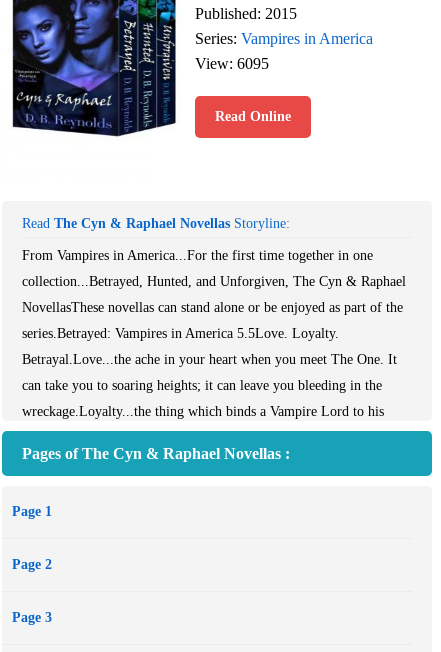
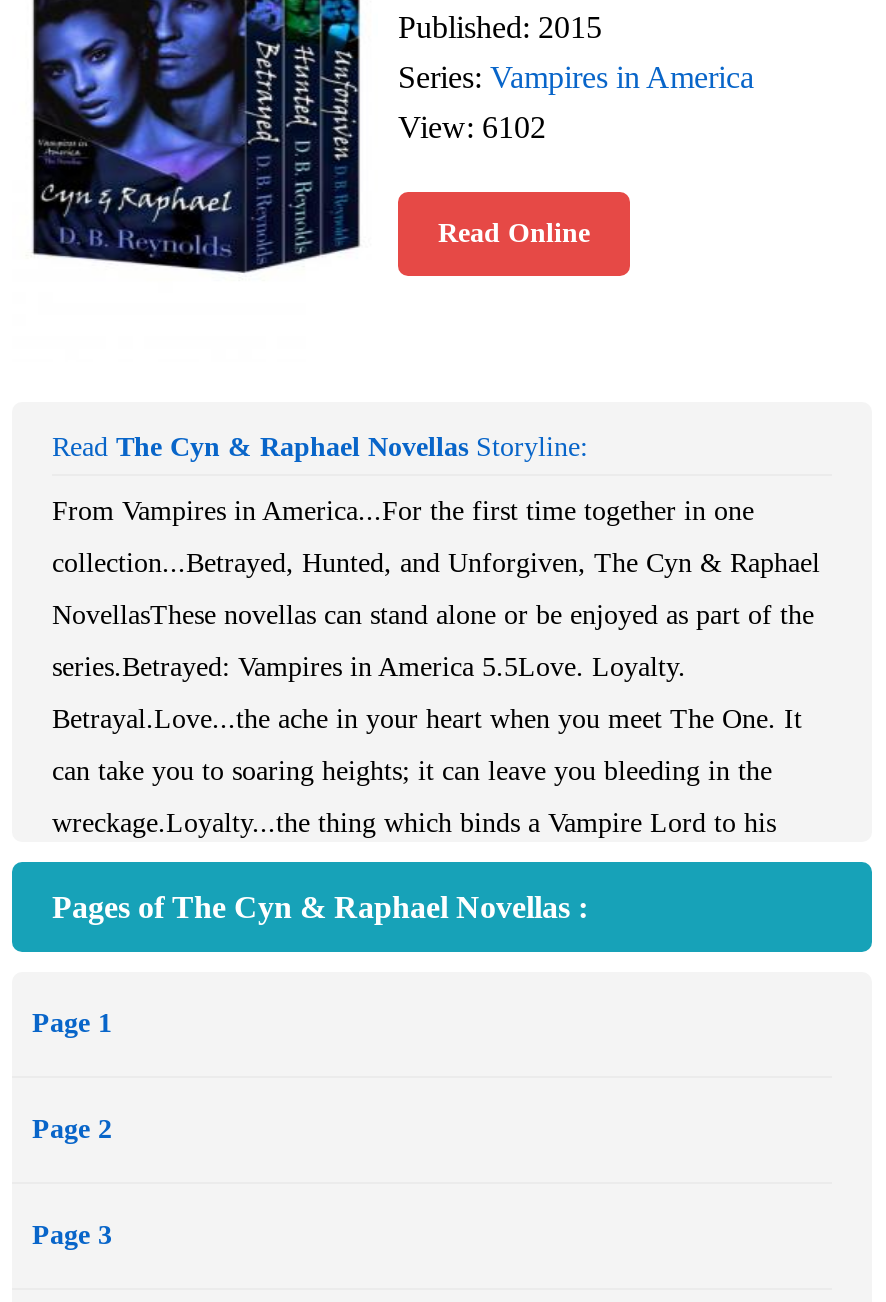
[195,55,269,72] View: 6095 -> [398,110,546,144] View: 6102

